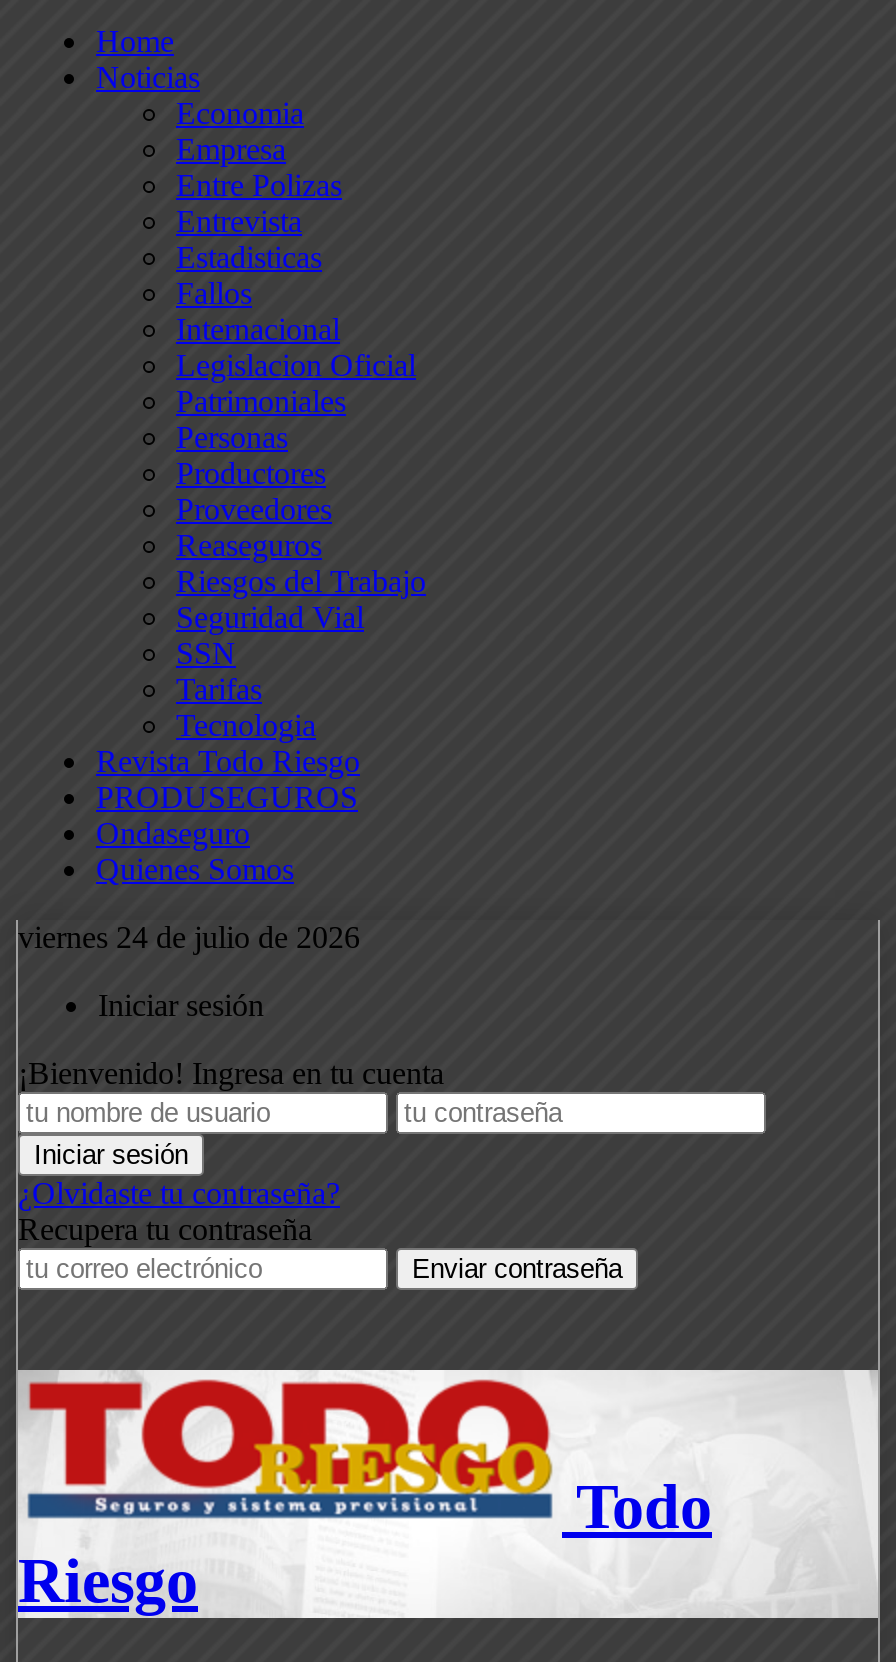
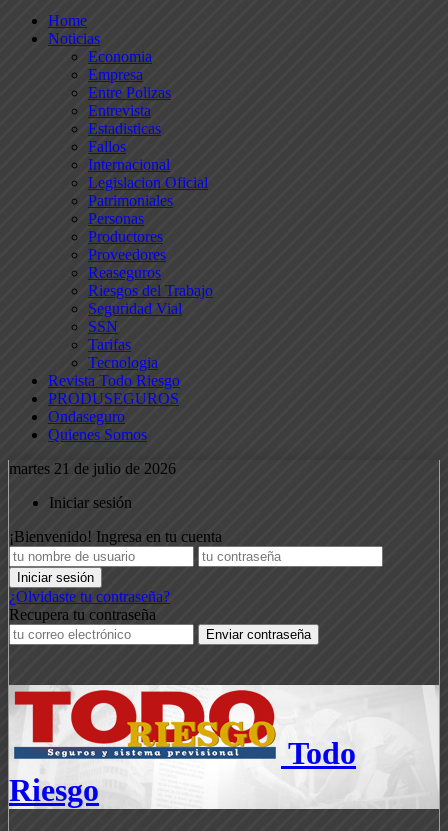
[18,920,360,954] viernes 24 de julio de 2026 -> [9,460,176,477] martes 21 de julio de 2026

